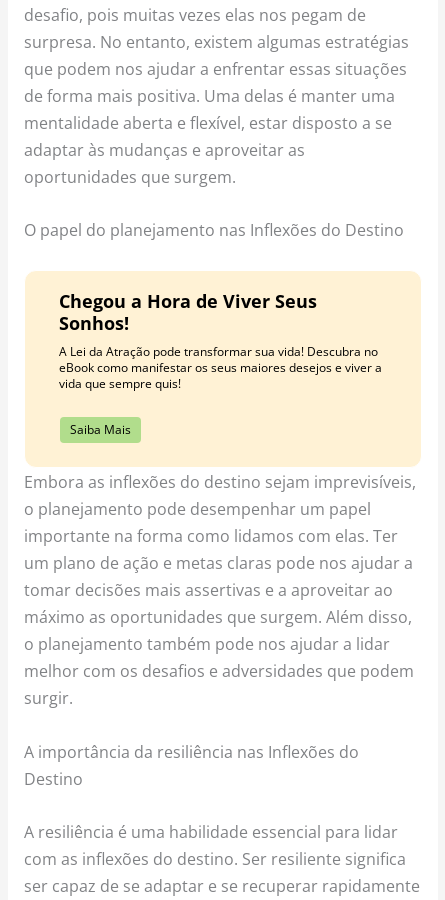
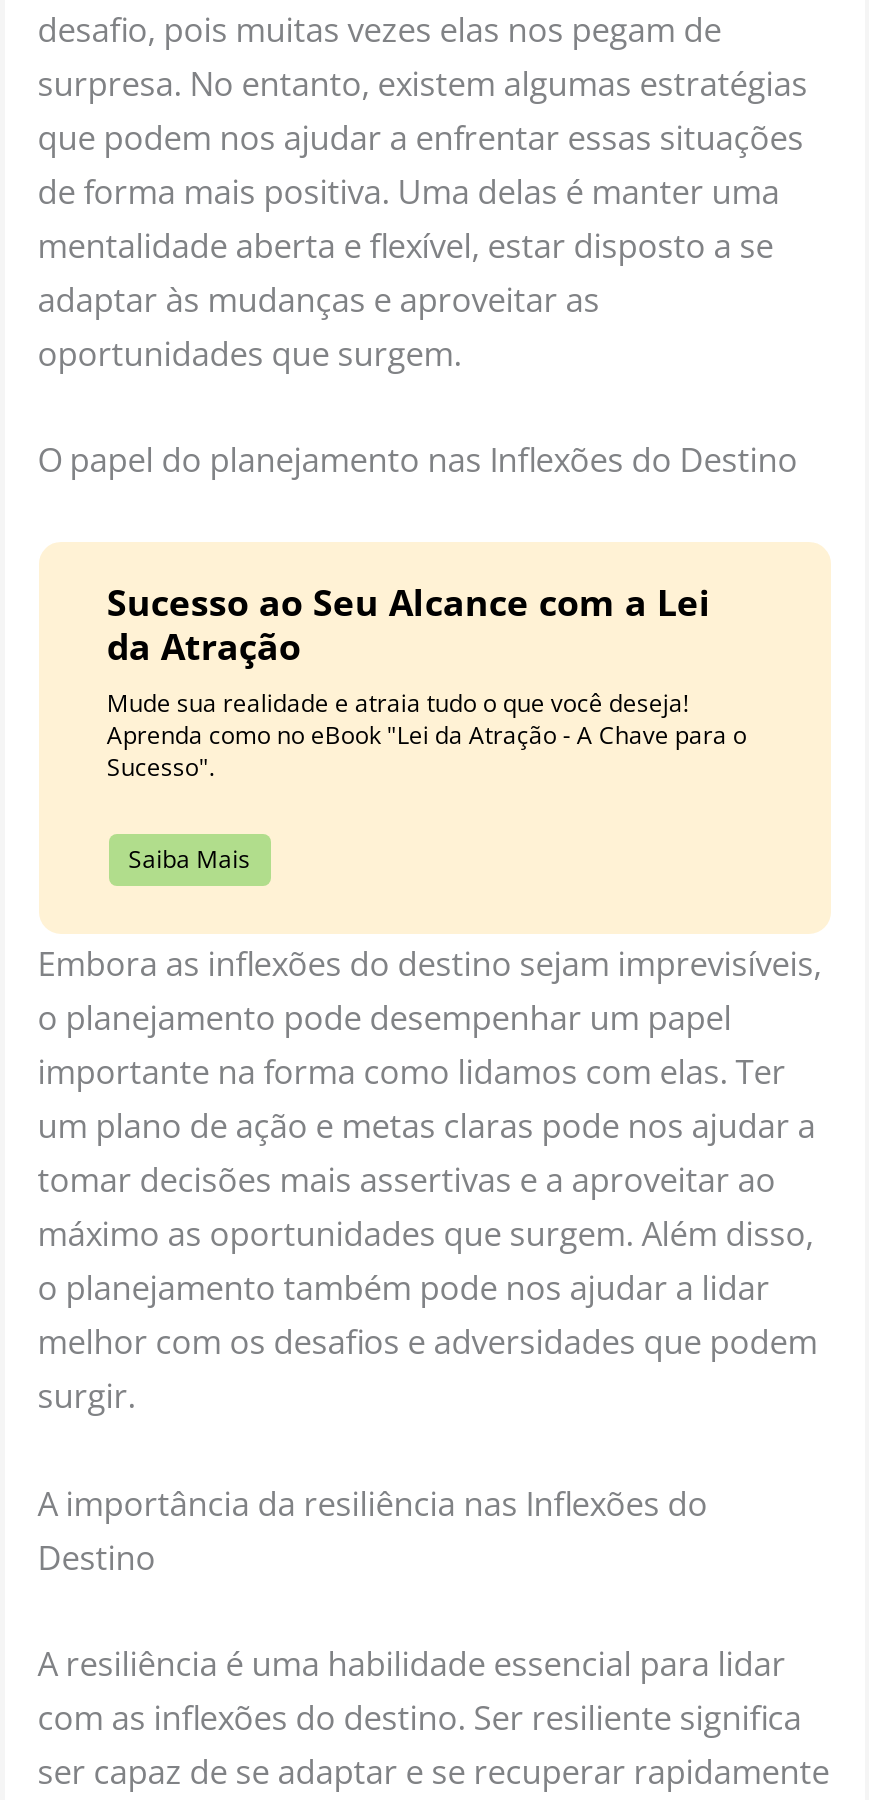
[59,289,382,392] Chegou a Hora de Viver Seus | Sonhos! | A Lei da Atração pode transformar sua vida! Descubra no | eBook como manifestar os seus maiores desejos e viver a | vida que sempre quis! -> [107,578,747,784] Sucesso ao Seu Alcance com a Lei | da Atração | Mude sua realidade e atraia tudo o que você deseja! | Aprenda como no eBook "Lei da Atração - A Chave para o | Sucesso".

